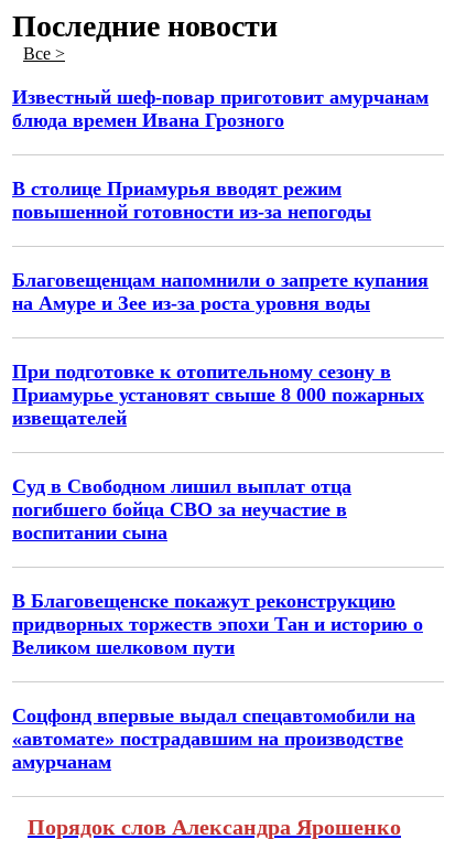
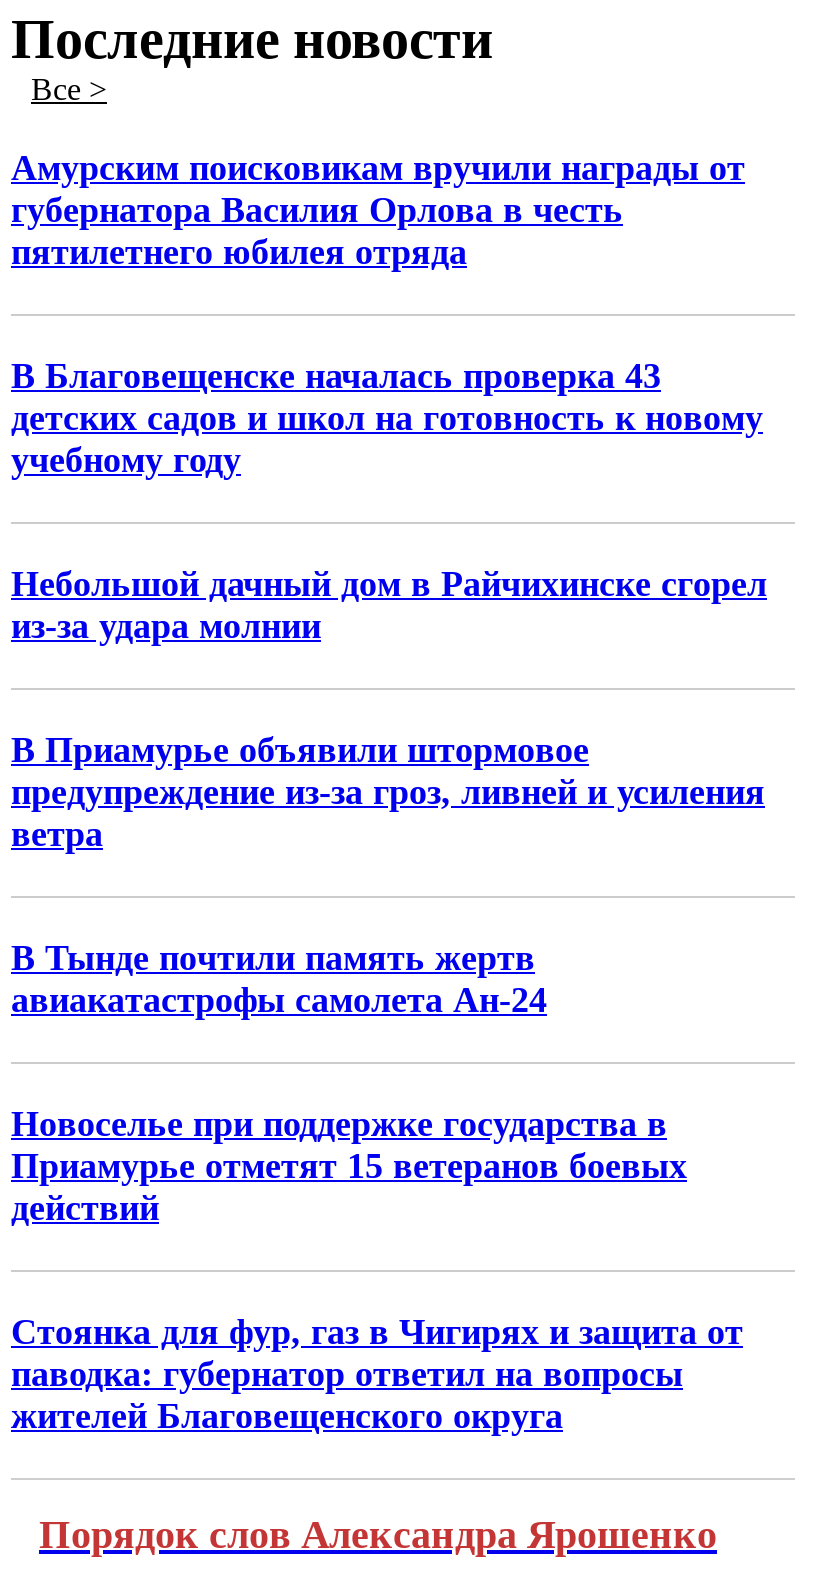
[12,86,429,132] Известный шеф-повар приготовит амурчанам | блюда времен Ивана Грозного -> [11,149,745,273] Амурским поисковикам вручили награды от | губернатора Василия Орлова в честь | пятилетнего юбилея отряда
[12,178,371,223] В столице Приамурья вводят режим | повышенной готовности из-за непогоды -> [11,357,763,481] В Благовещенске началась проверка 43 | детских садов и школ на готовность к новому | учебному году
[12,269,429,315] Благовещенцам напомнили о запрете купания | на Амуре и Зее из-за роста уровня воды -> [11,565,767,647] Небольшой дачный дом в Райчихинске сгорел | из-за удара молнии
[12,361,424,429] При подготовке к отопительному сезону в | Приамурье установят свыше 8 000 пожарных | извещателей -> [11,731,765,855] В Приамурье объявили штормовое | предупреждение из-за гроз, ливней и усиления | ветра
[12,475,351,544] Суд в Свободном лишил выплат отца | погибшего бойца СВО за неучастие в | воспитании сына -> [11,939,547,1021] В Тынде почтили память жертв | авиакатастрофы самолета Ан-24
[12,590,423,659] В Благовещенске покажут реконструкцию | придворных торжеств эпохи Тан и историю о | Великом шелковом пути -> [11,1105,687,1229] Новоселье при поддержке государства в | Приамурье отметят 15 ветеранов боевых | действий
[12,705,415,773] Соцфонд впервые выдал спецавтомобили на | «автомате» пострадавшим на производстве | амурчанам -> [11,1313,743,1437] Стоянка для фур, газ в Чигирях и защита от | паводка: губернатор ответил на вопросы | жителей Благовещенского округа

